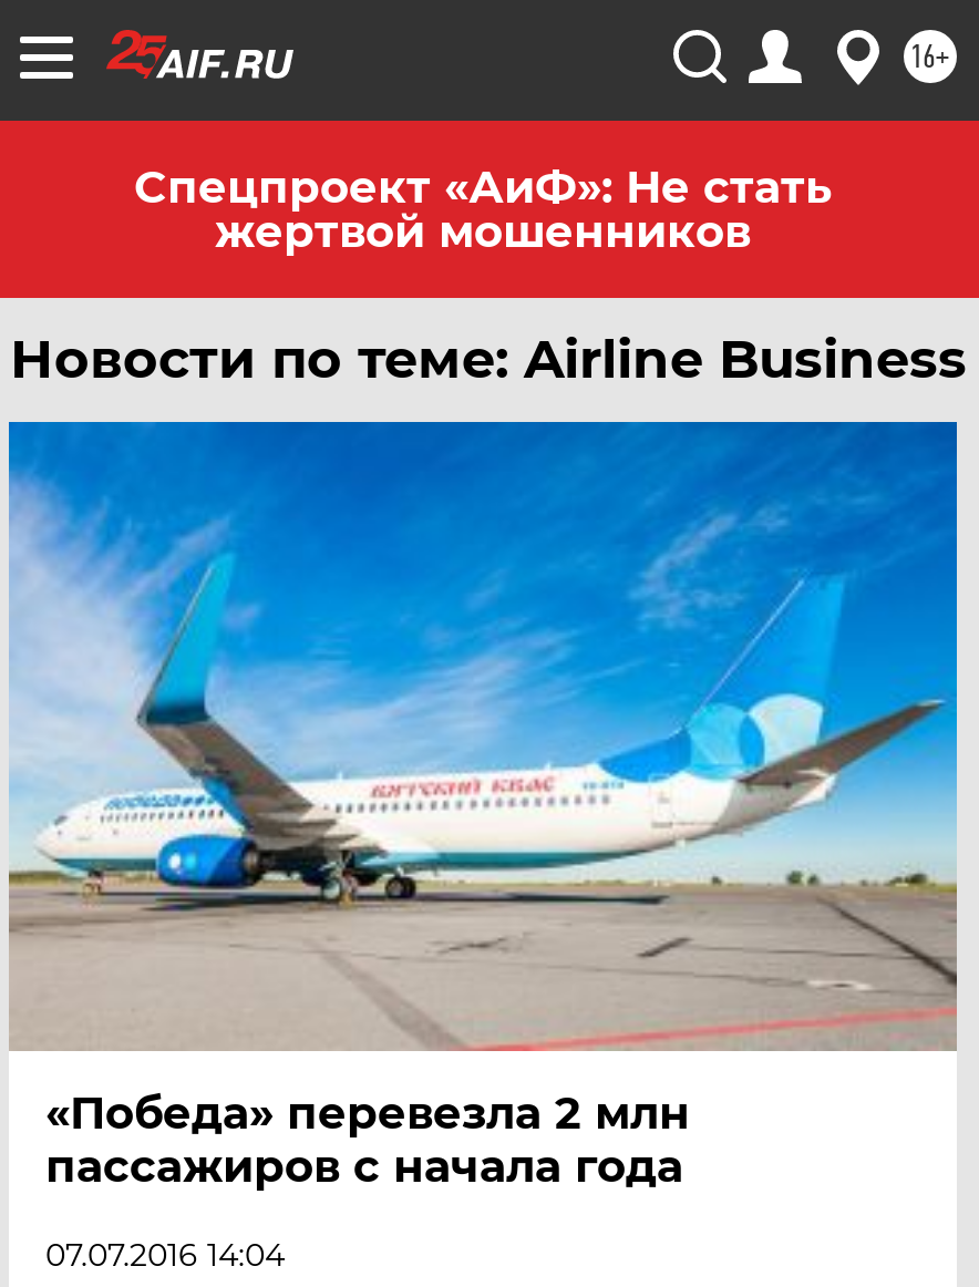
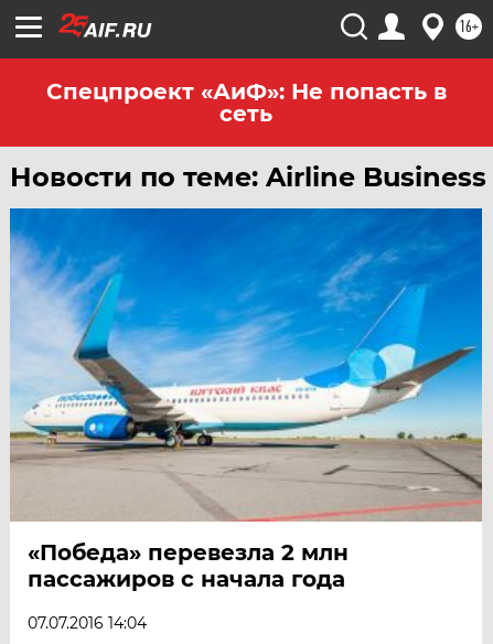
[134,161,832,258] Спецпроект «АиФ»: Не стать | жертвой мошенников -> [46,78,446,127] Спецпроект «АиФ»: Не попасть в | сеть

